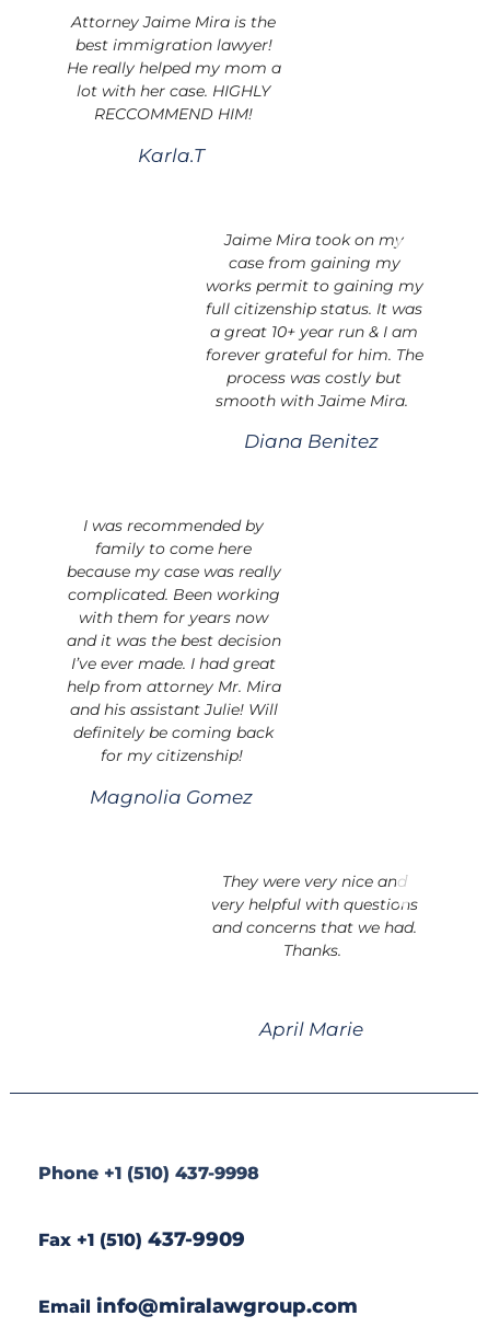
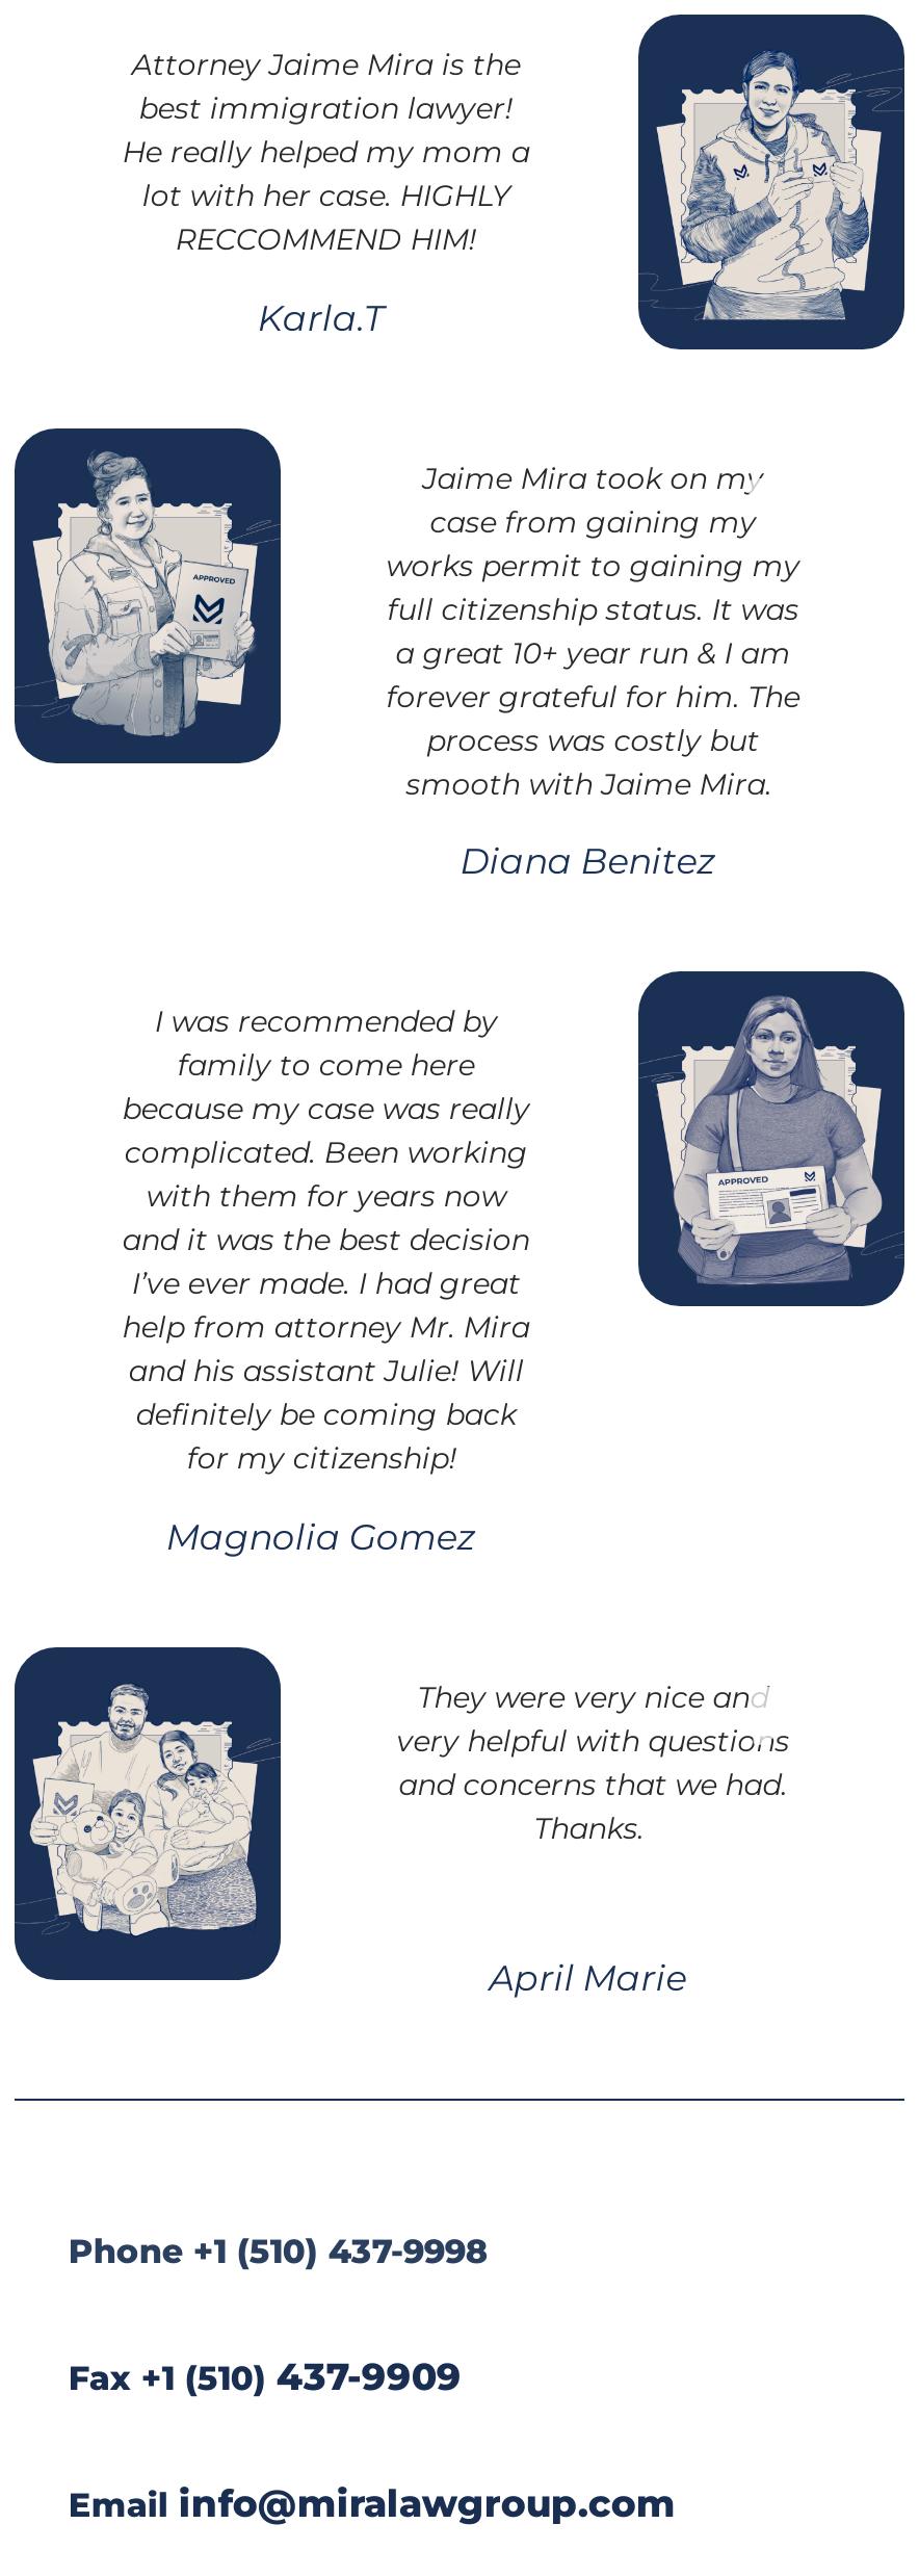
none -> [636,12,907,352] [image]
none -> [12,426,283,765] [image]
none -> [636,969,907,1308] [image]
none -> [12,1645,283,1982] [image]

